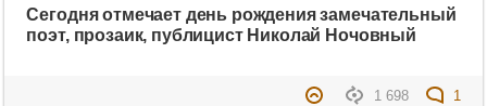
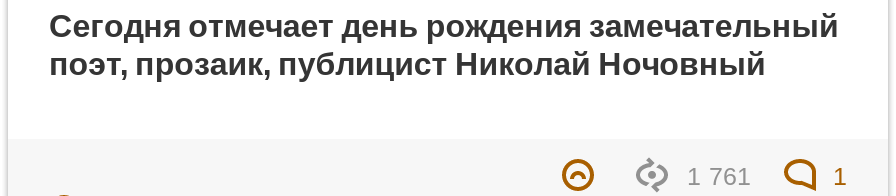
[369,88,408,104] 1 698 -> [679,163,751,191] 1 761

